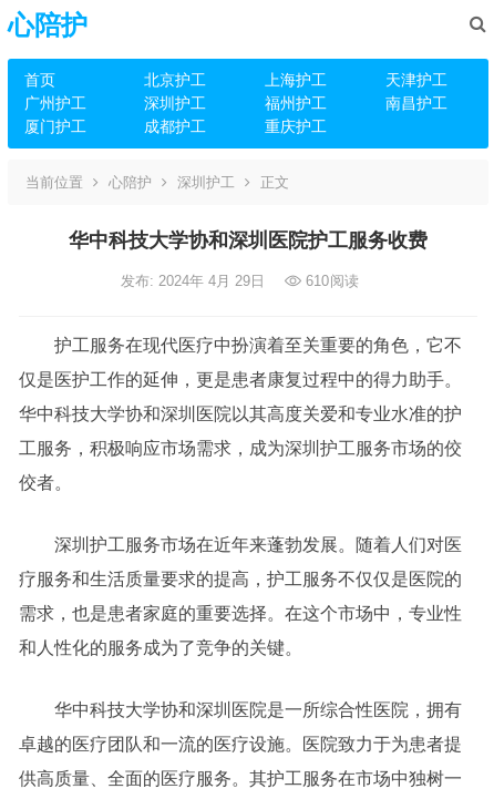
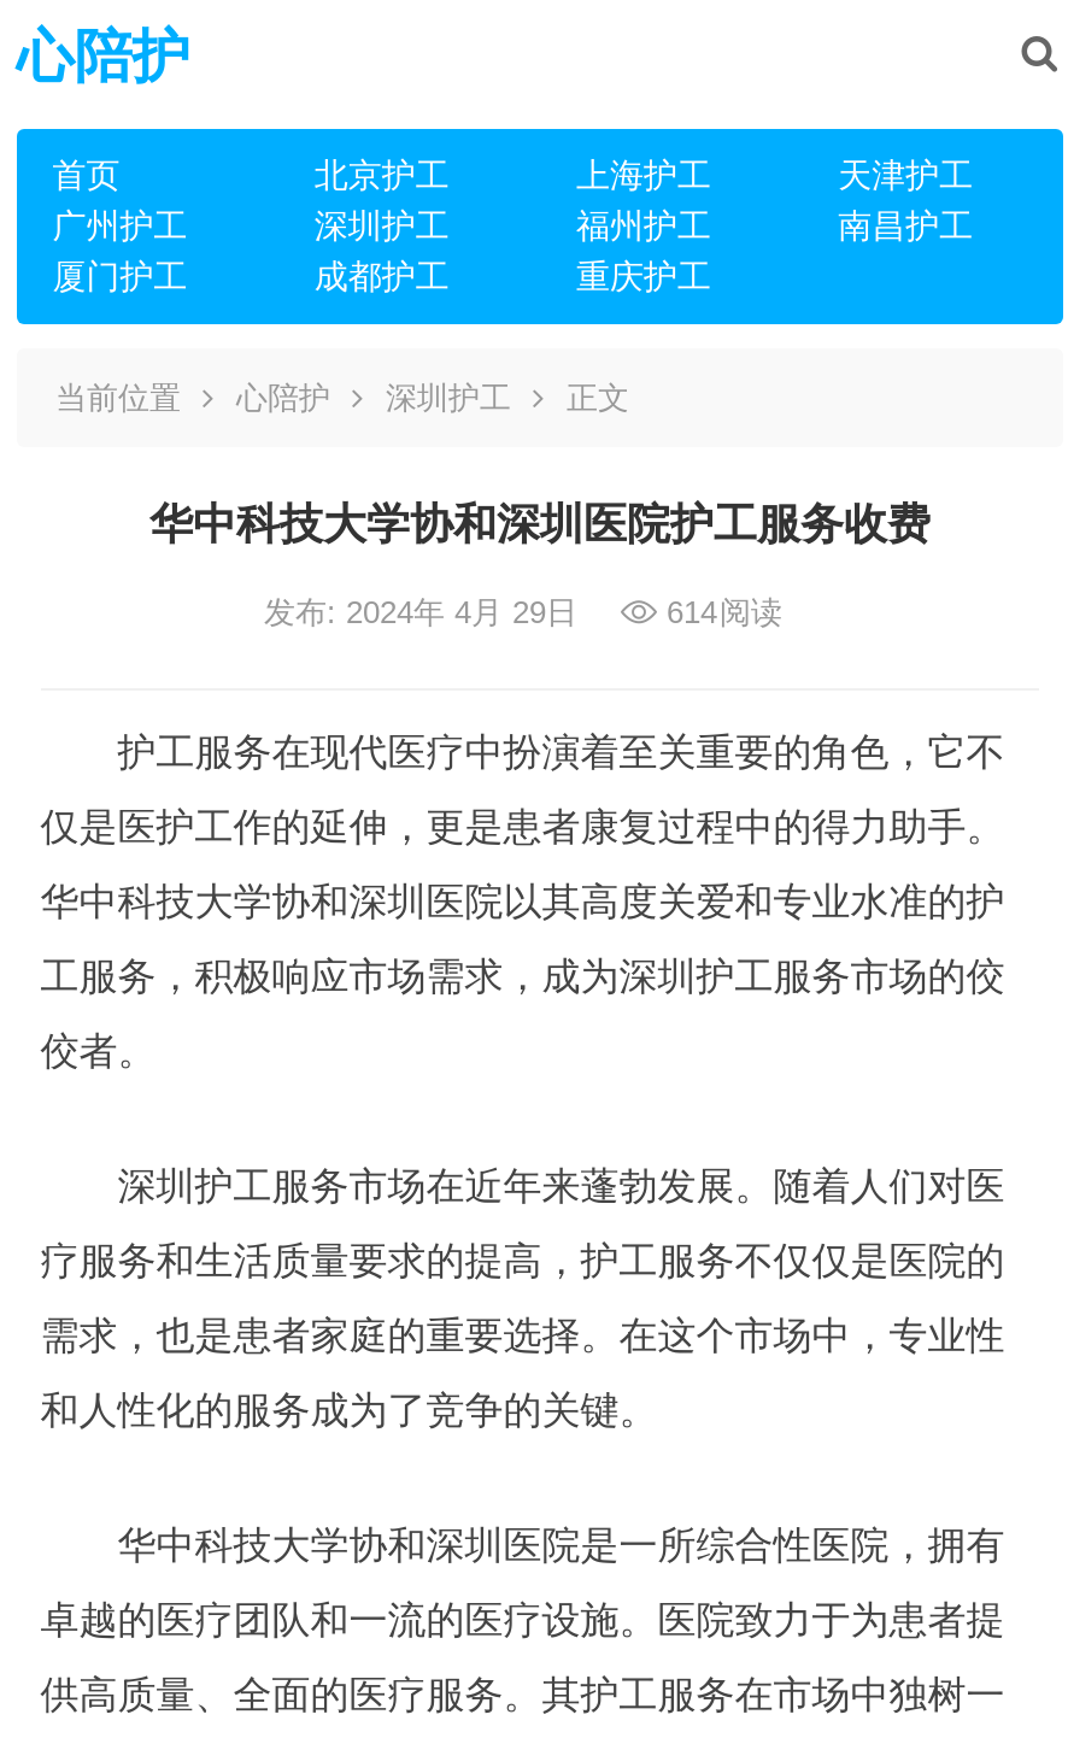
[121,273,359,289] 发布: 2024年 4月 29日 610阅读 -> [264,594,782,630] 发布: 2024年 4月 29日 614阅读

